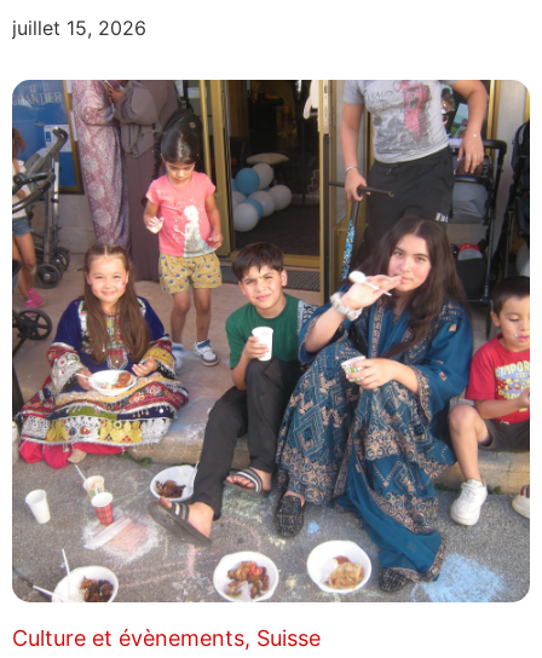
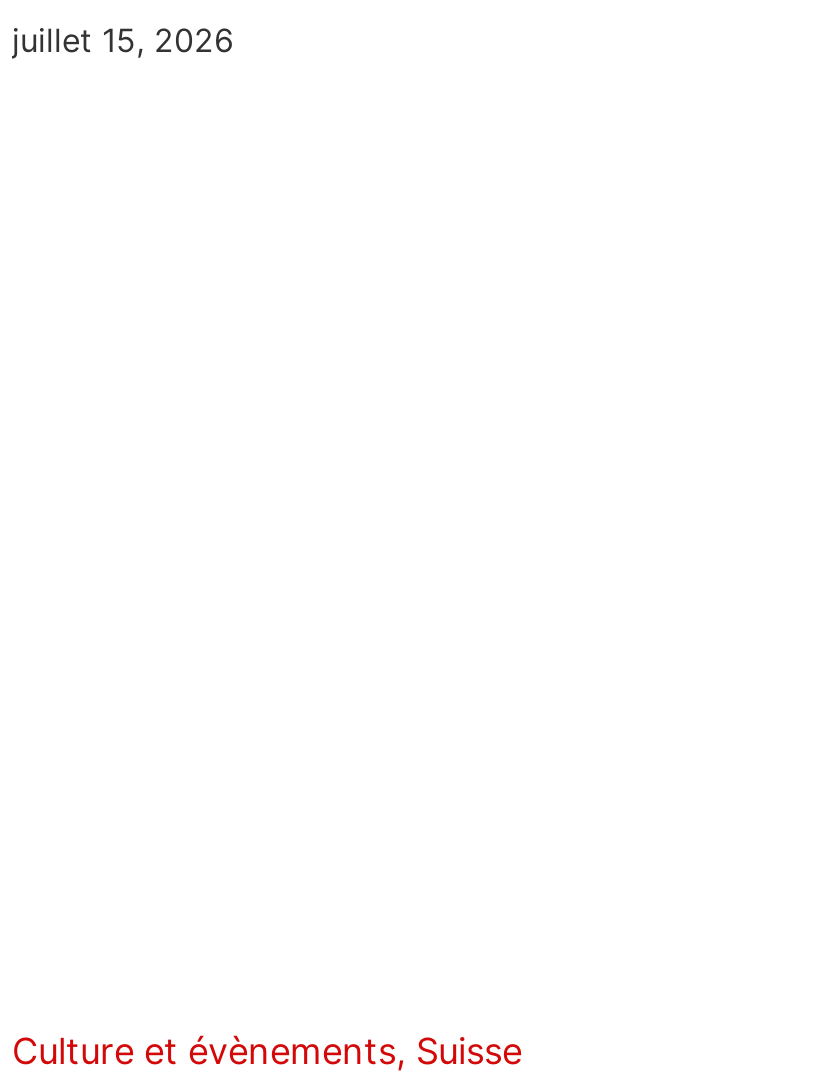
[11,79,531,604] [image] -> none

